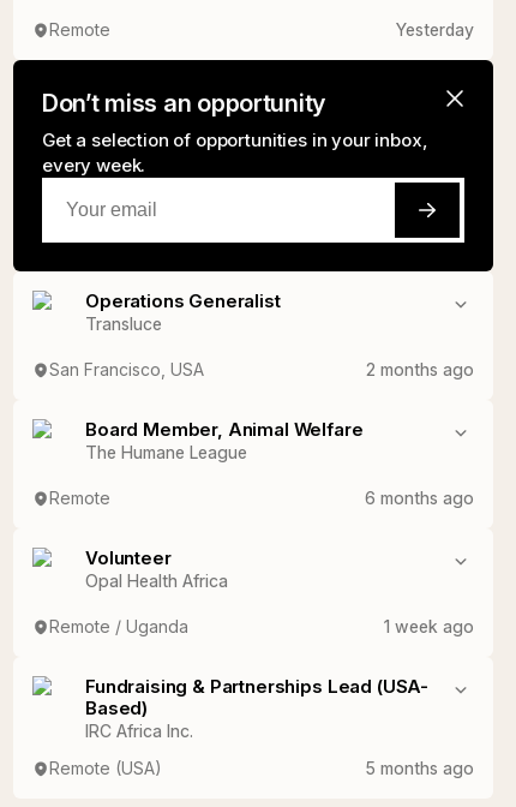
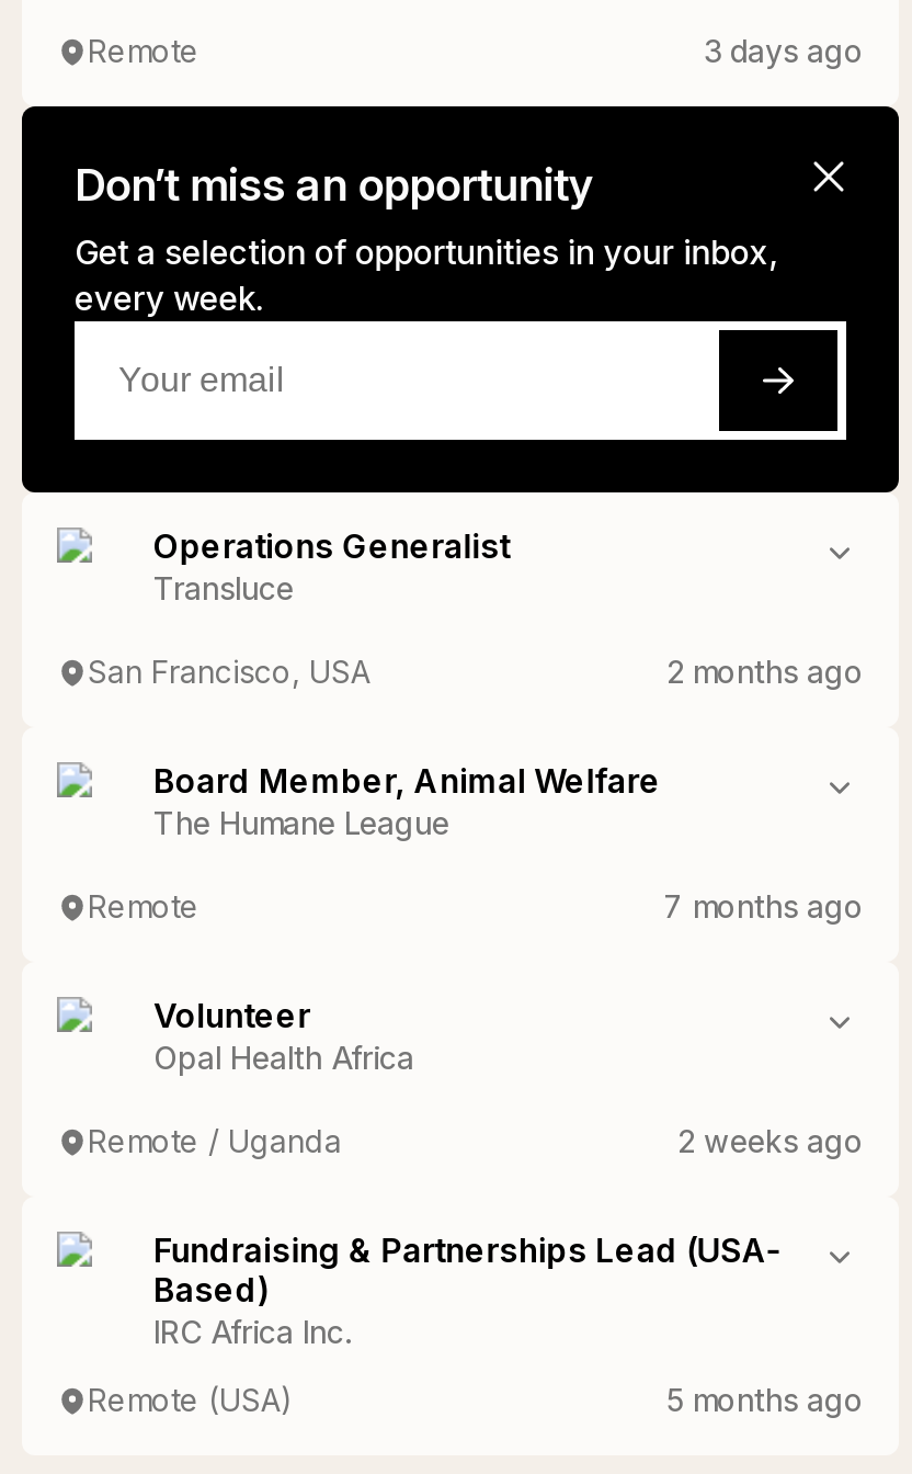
[396,19,474,40] Yesterday -> [704,32,864,69] 3 days ago
[365,488,474,508] 6 months ago -> [664,887,864,925] 7 months ago
[384,616,474,636] 1 week ago -> [677,1122,864,1159] 2 weeks ago

